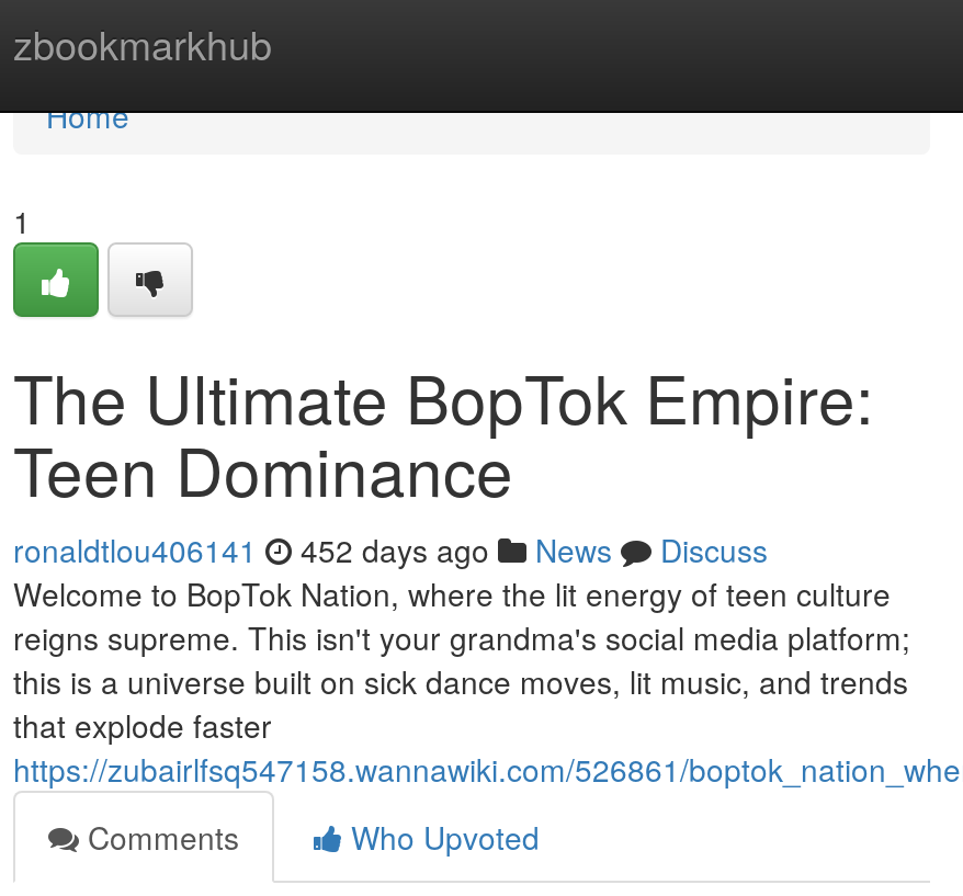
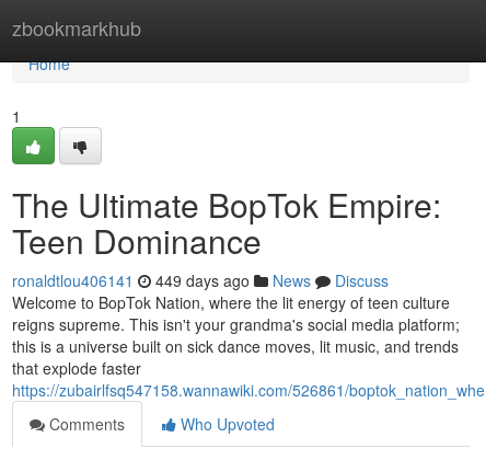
[13,528,768,571] ronaldtlou406141 452 days ago News Discuss -> [12,269,389,291] ronaldtlou406141 449 days ago News Discuss

